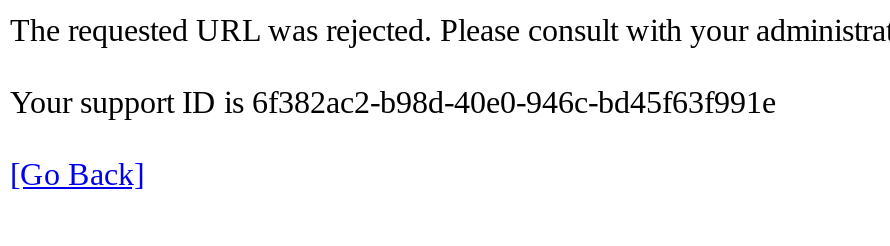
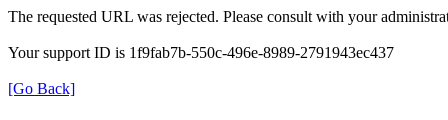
[10,85,776,119] Your support ID is 6f382ac2-b98d-40e0-946c-bd45f63f991e -> [8,44,394,61] Your support ID is 1f9fab7b-550c-496e-8989-2791943ec437

